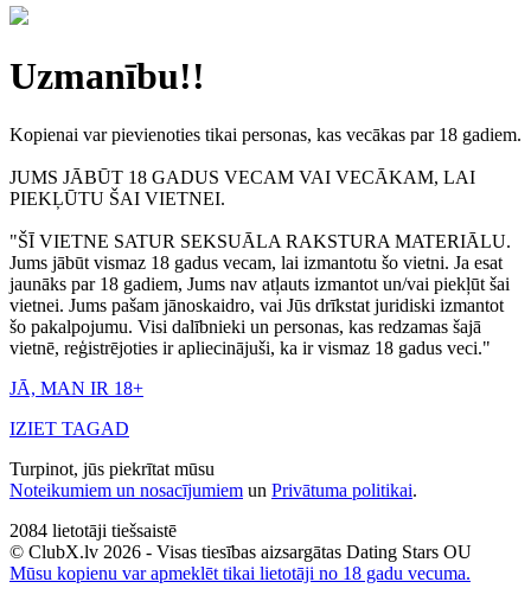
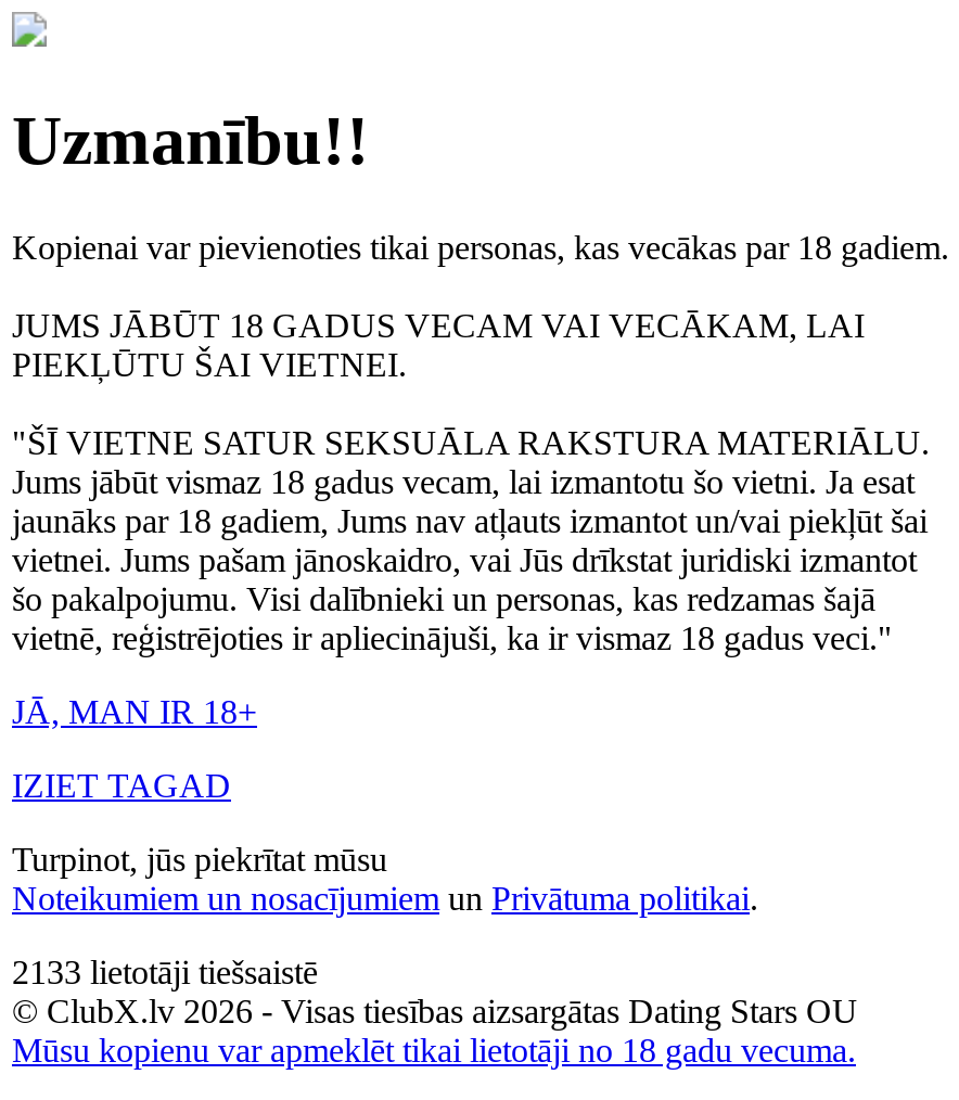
[9,520,177,540] 2084 lietotāji tiešsaistē -> [12,953,318,990] 2133 lietotāji tiešsaistē

